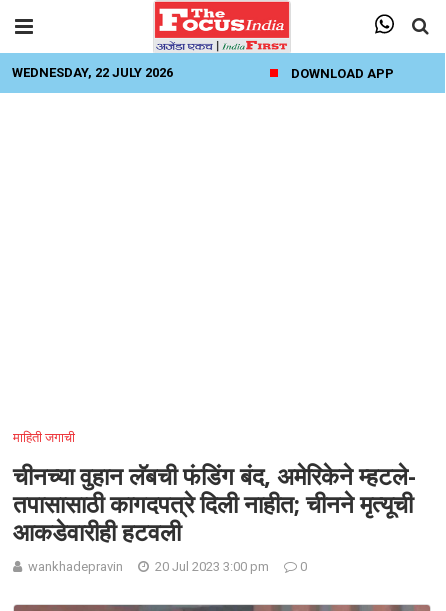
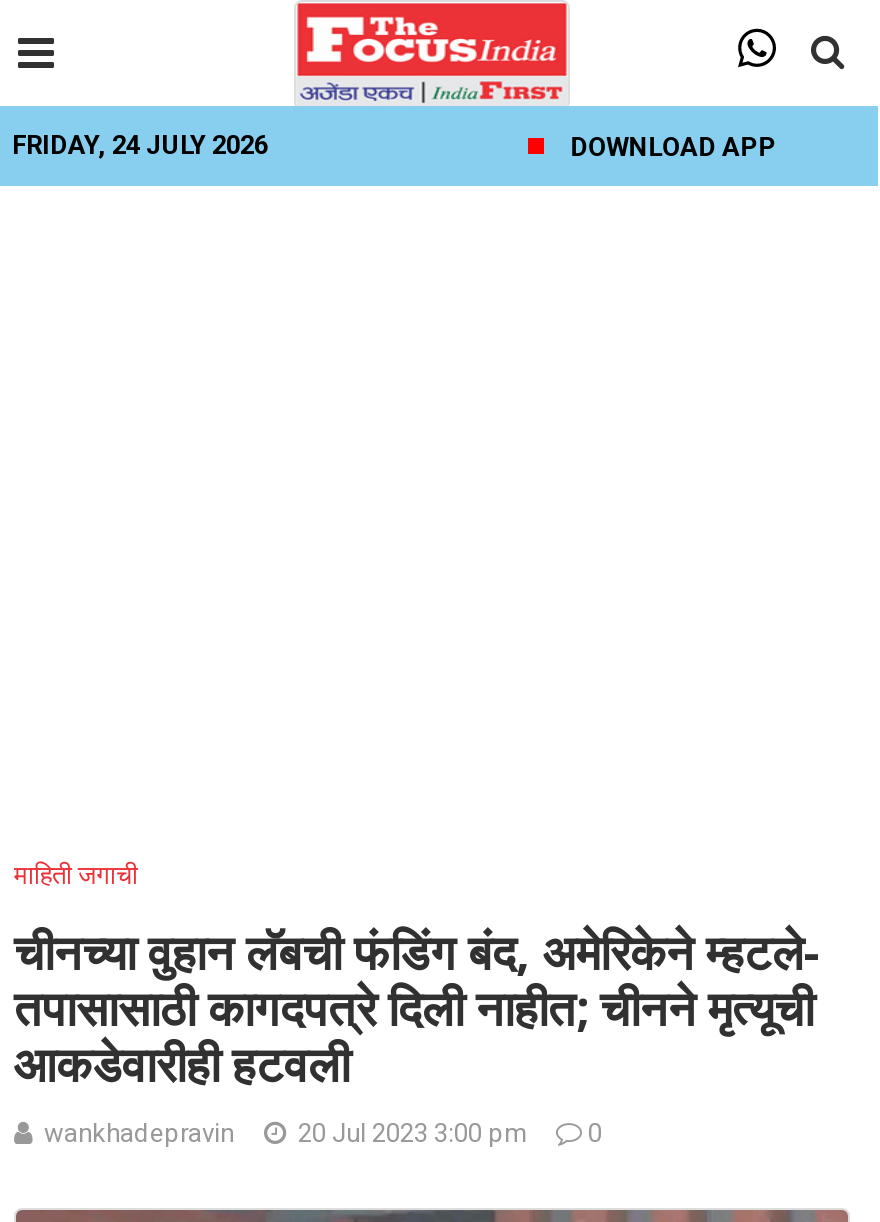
[12,65,173,80] WEDNESDAY, 22 JULY 2026 -> [12,130,268,160] FRIDAY, 24 JULY 2026

